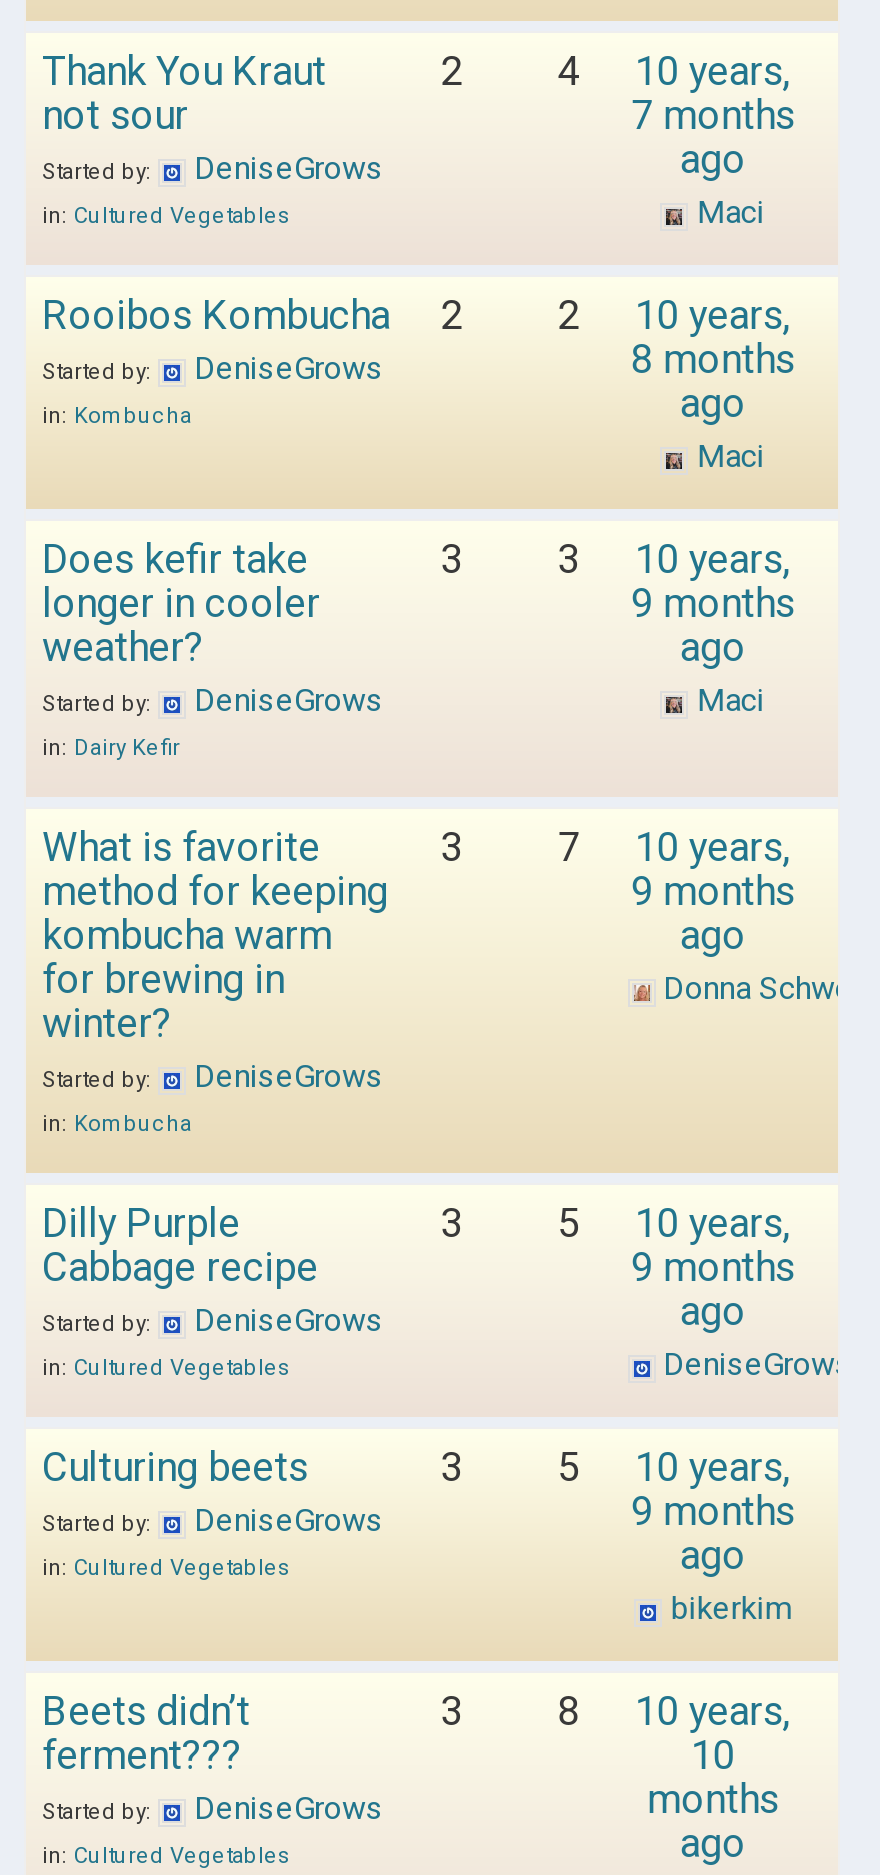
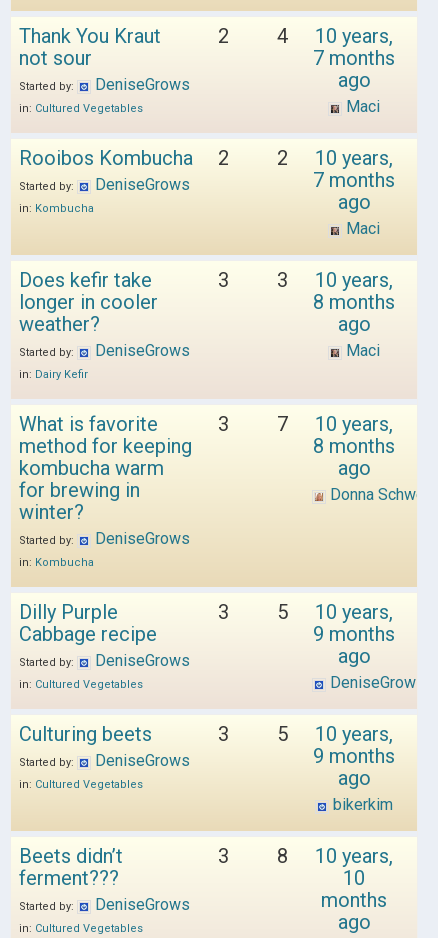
[631,335,795,383] 8 months -> [313,168,395,192] 7 months
[631,579,795,627] 9 months -> [313,290,395,314] 8 months
[631,867,795,915] 9 months -> [313,434,395,458] 8 months

